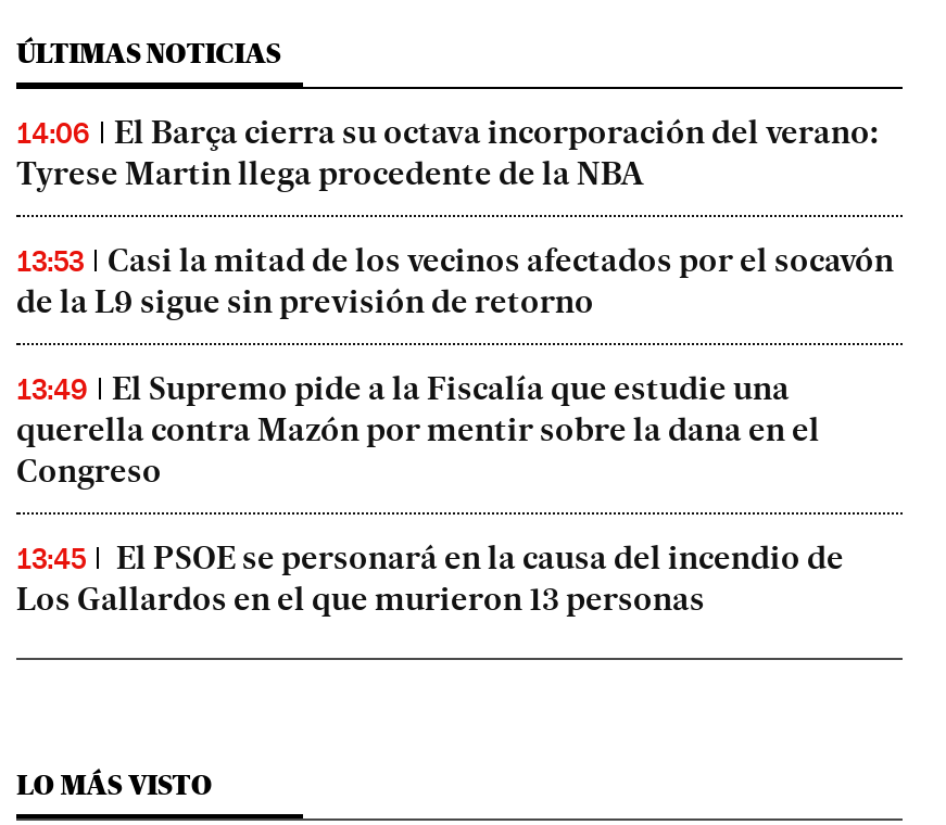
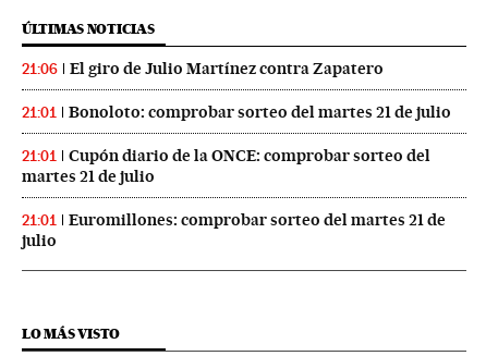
[16,113,879,194] 14:06 | El Barça cierra su octava incorporación del verano: | Tyrese Martin llega procedente de la NBA -> [22,59,384,79] 21:06 | El giro de Julio Martínez contra Zapatero
[16,241,894,322] 13:53 | Casi la mitad de los vecinos afectados por el socavón | de la L9 sigue sin previsión de retorno -> [22,103,451,122] 21:01 | Bonoloto: comprobar sorteo del martes 21 de julio
[16,370,820,491] 13:49 | El Supremo pide a la Fiscalía que estudie una | querella contra Mazón por mentir sobre la dana en el | Congreso -> [22,146,430,186] 21:01 | Cupón diario de la ONCE: comprobar sorteo del | martes 21 de julio
[16,539,844,619] 13:45 | El PSOE se personará en la causa del incendio de | Los Gallardos en el que murieron 13 personas -> [22,210,446,251] 21:01 | Euromillones: comprobar sorteo del martes 21 de | julio

